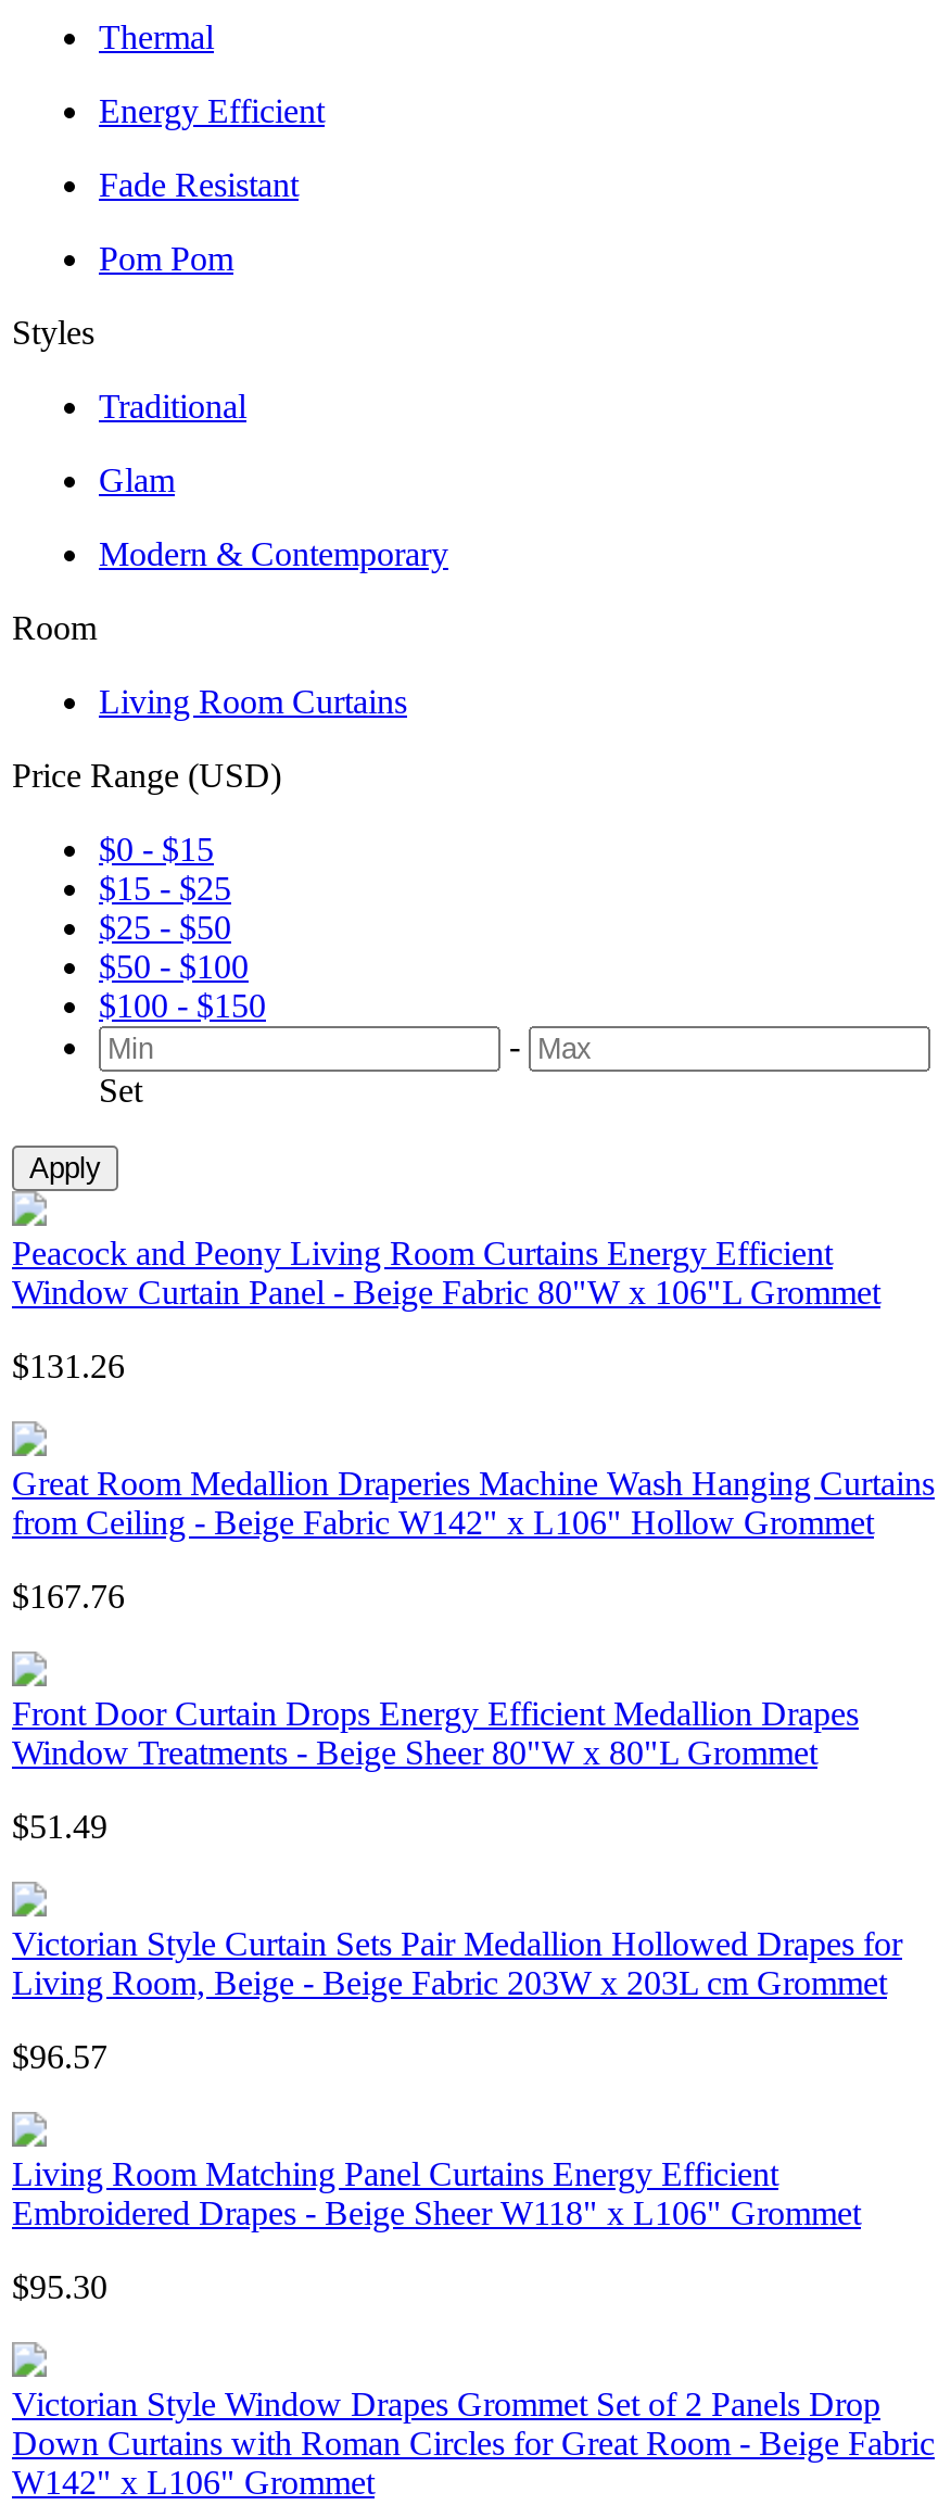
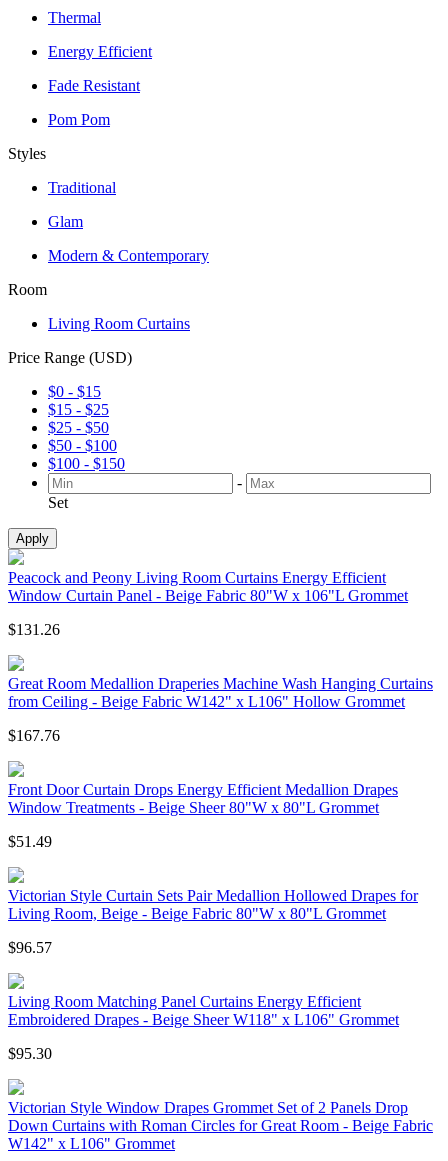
[12,1964,887,2001] Living Room, Beige - Beige Fabric 203W x 203L cm Grommet -> [8,905,386,922] Living Room, Beige - Beige Fabric 80"W x 80"L Grommet

